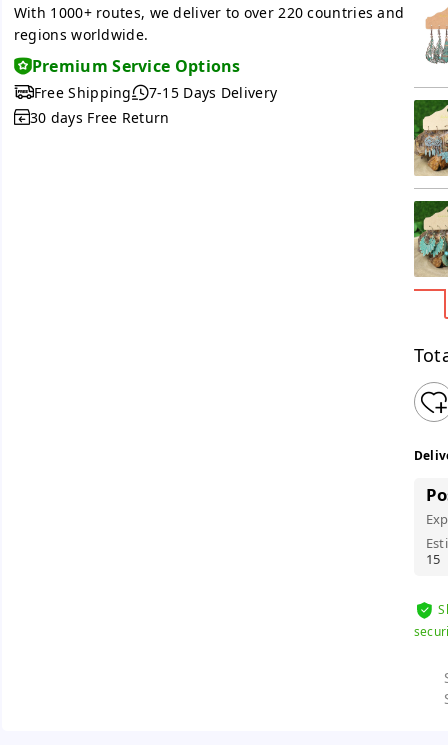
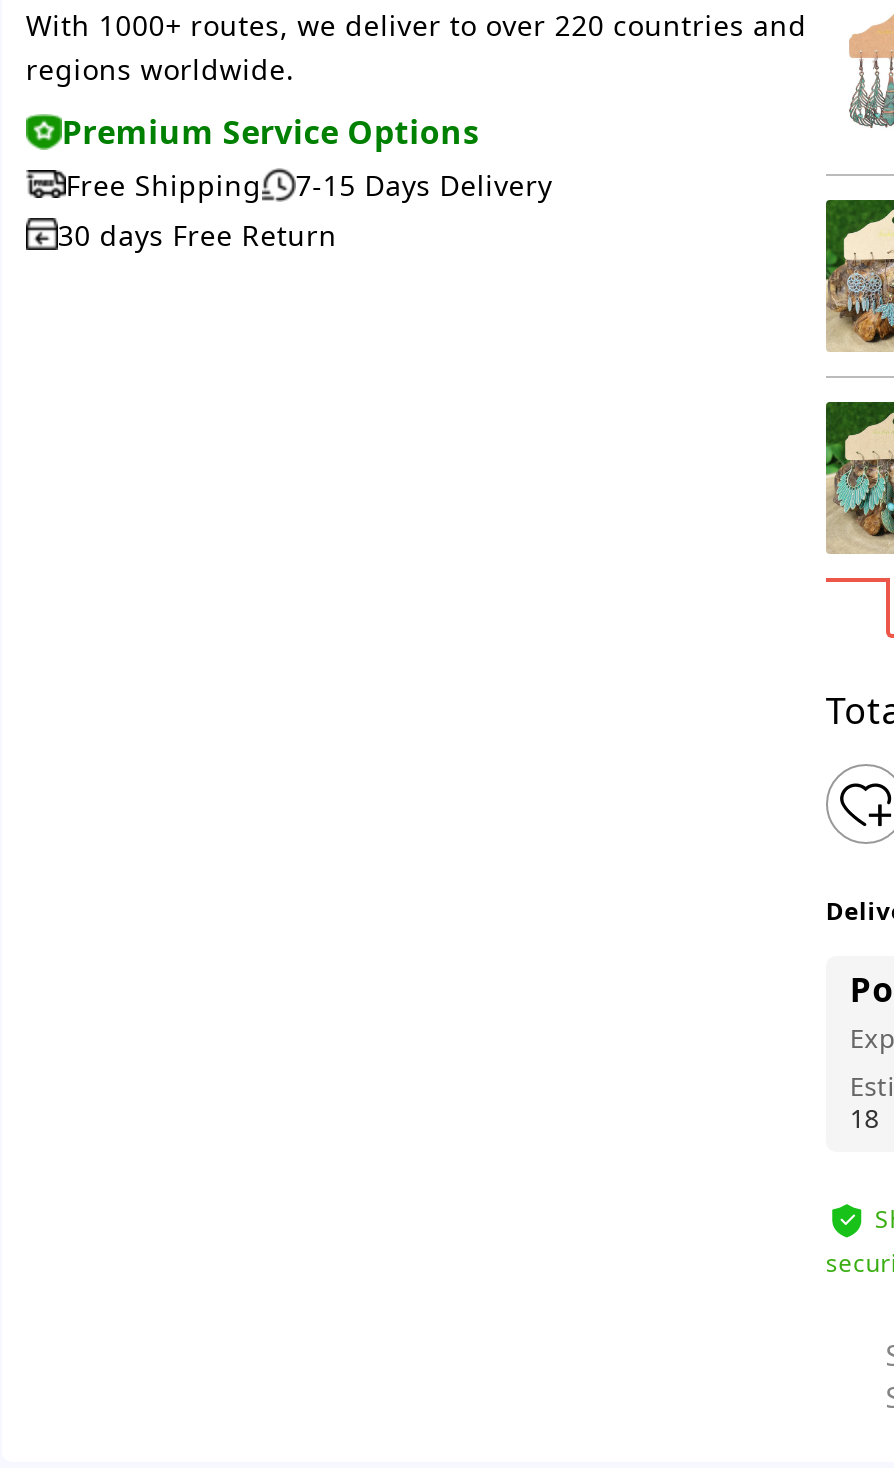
[426,549,440,567] 15 -> [850,1099,879,1135] 18

